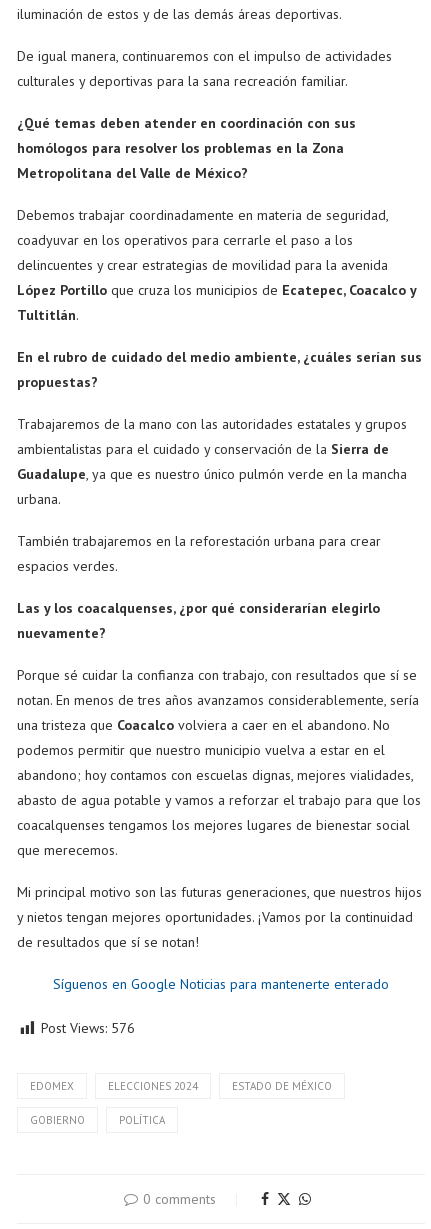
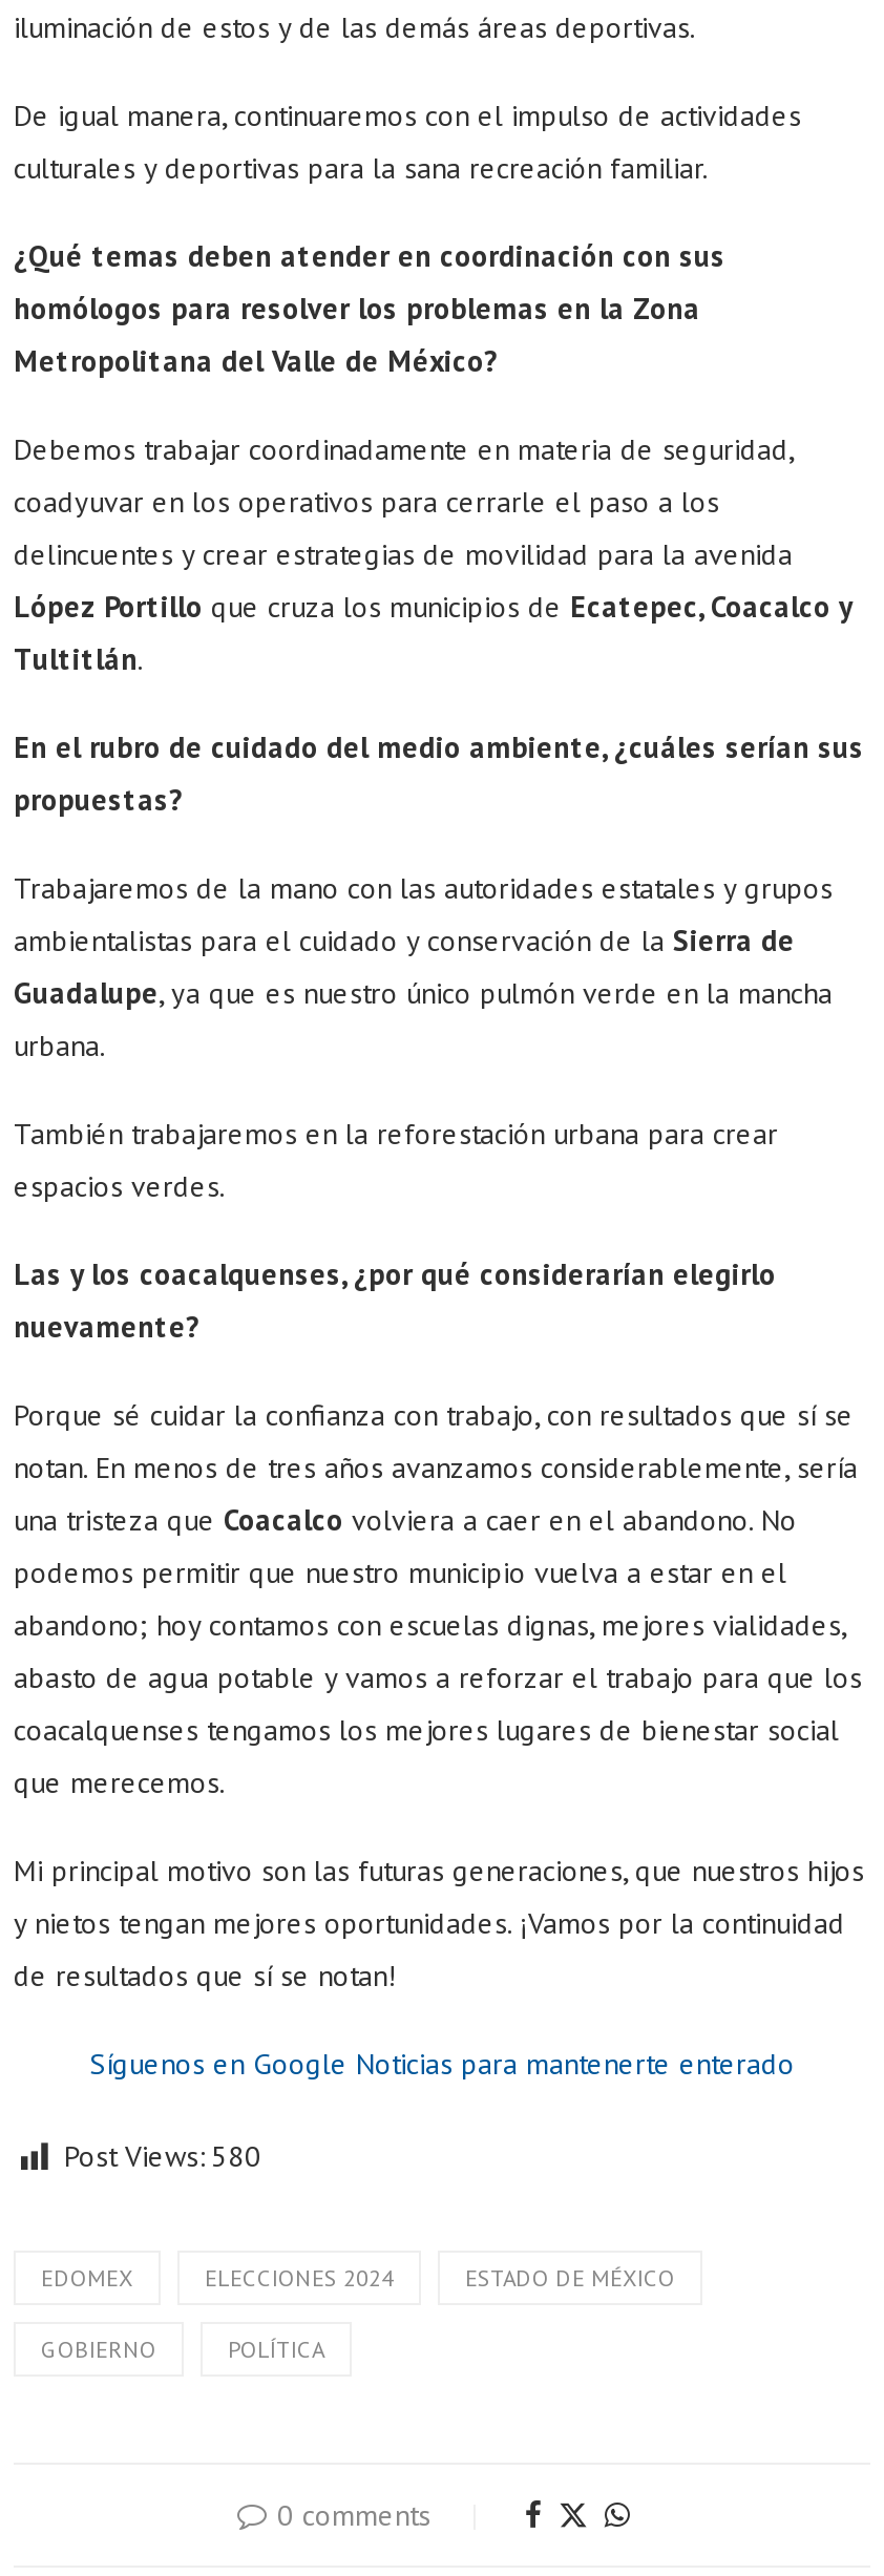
[41,1019,135,1037] Post Views: 576 -> [64,2138,261,2176] Post Views: 580

